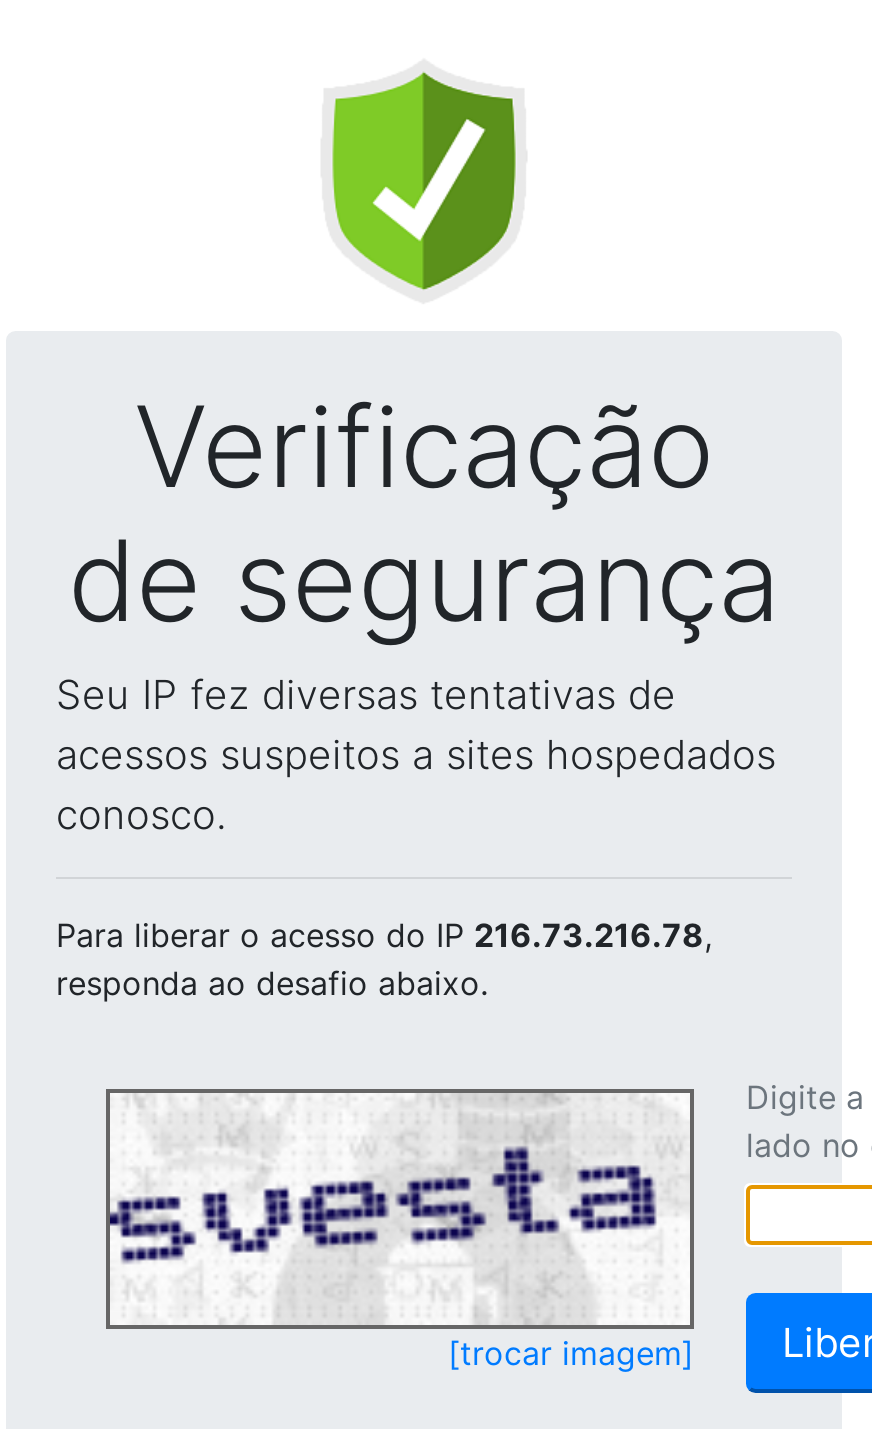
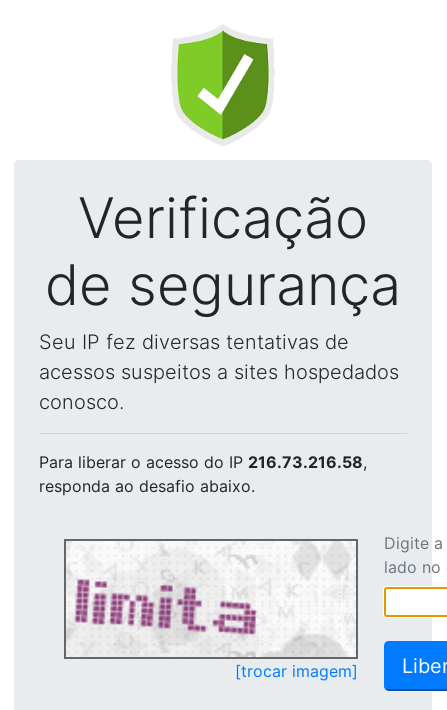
[56,915,712,955] Para liberar o acesso do IP 216.73.216.78, -> [39,452,367,472] Para liberar o acesso do IP 216.73.216.58,
[108,1097,658,1323] [image] -> [66,542,339,655] [image]

